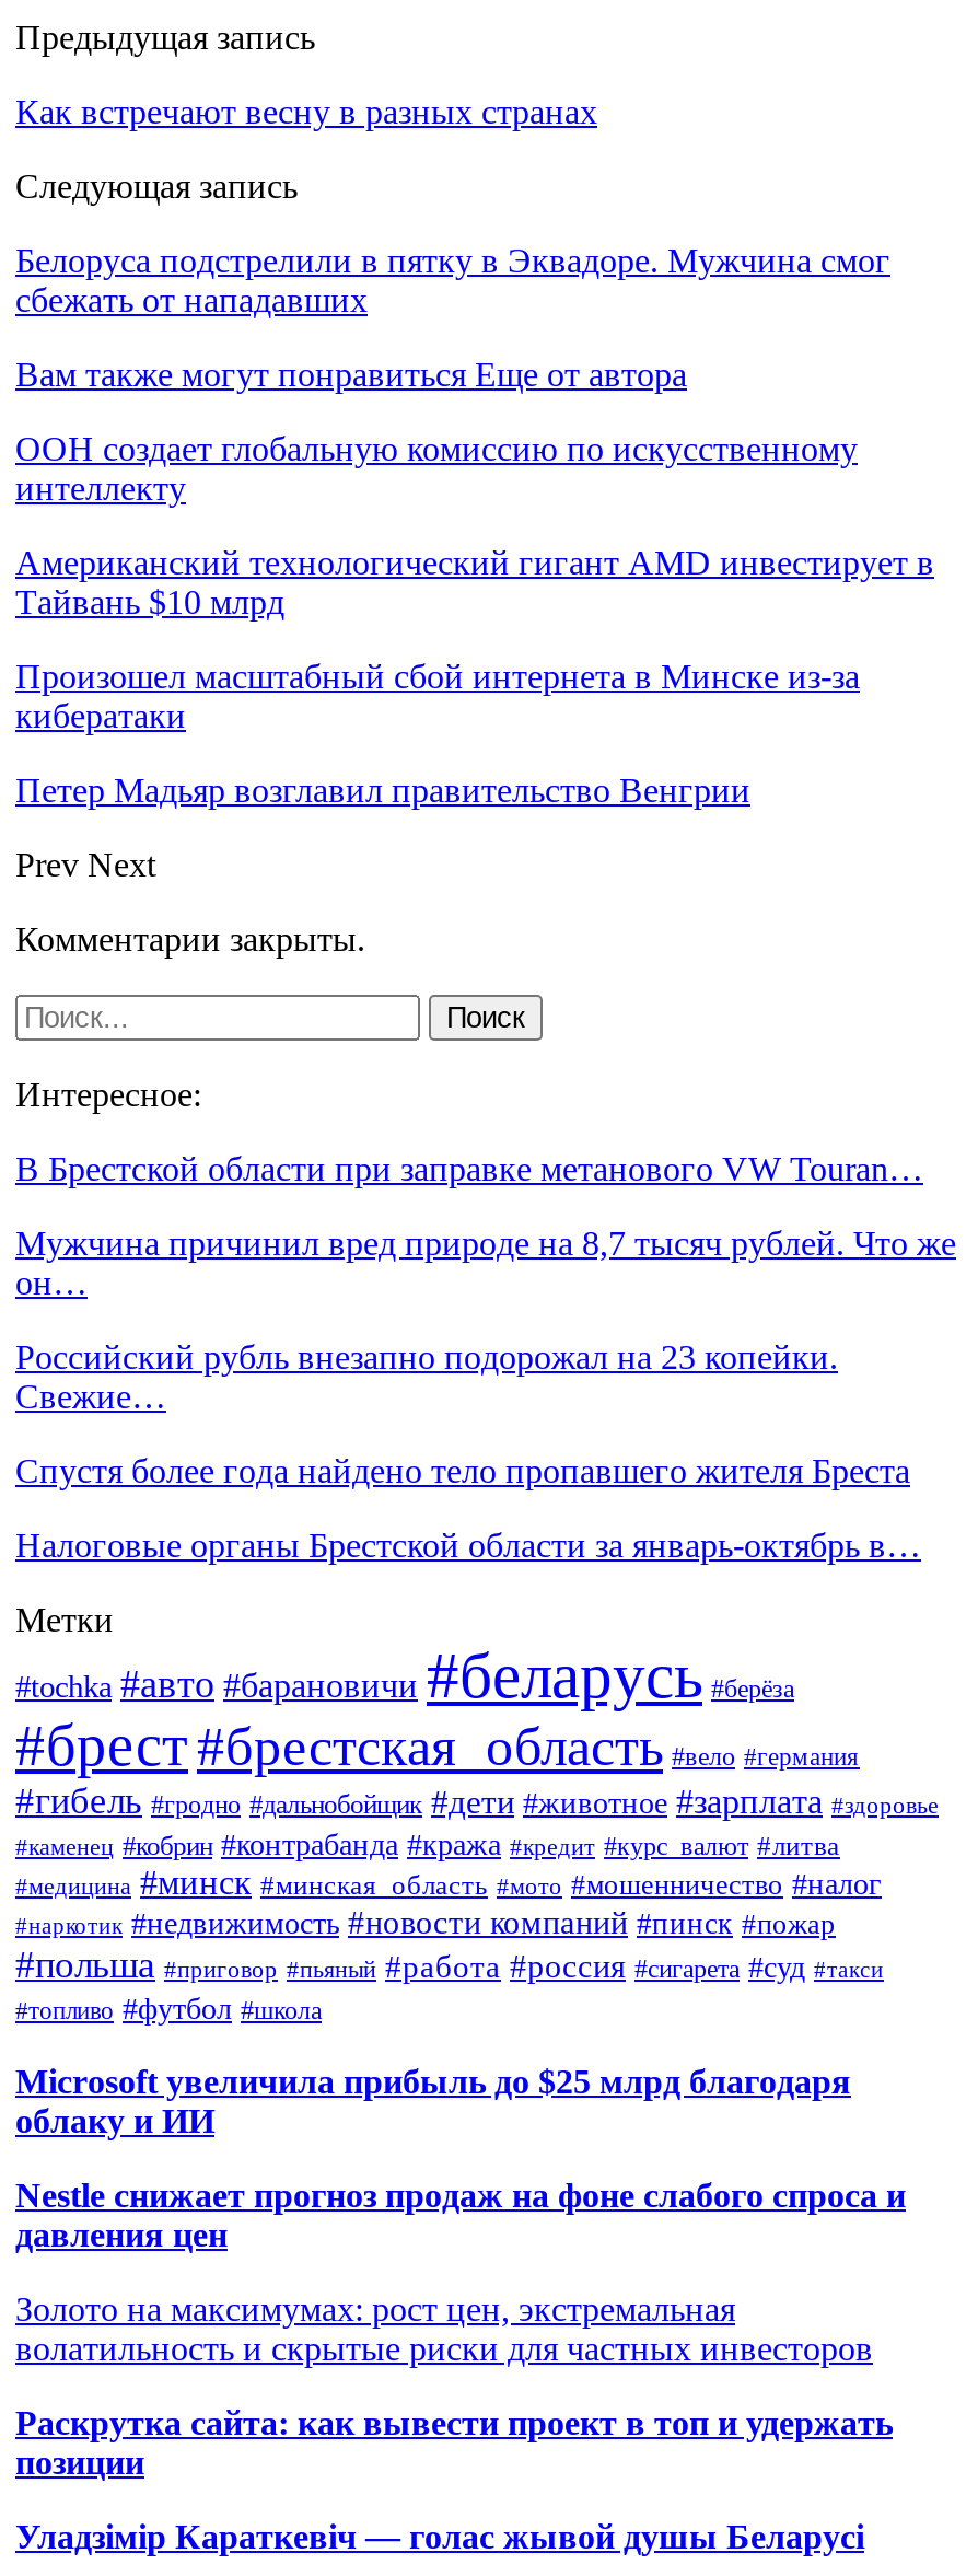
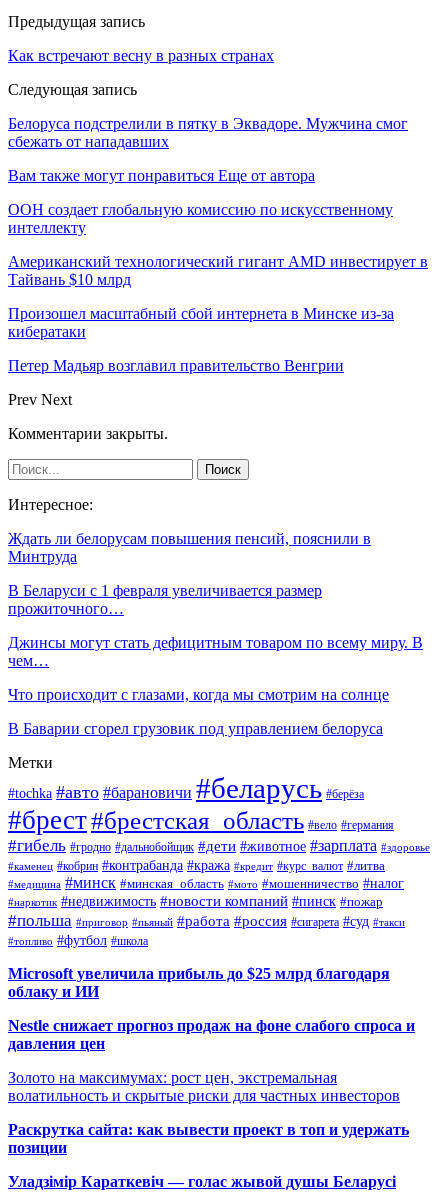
[15,1149,923,1187] В Брестской области при заправке метанового VW Touran… -> [8,530,371,565] Ждать ли белорусам повышения пенсий, пояснили в | Минтруда
[15,1224,956,1300] Мужчина причинил вред природе на 8,7 тысяч рублей. Что же | он… -> [8,582,322,617] В Беларуси с 1 февраля увеличивается размер | прожиточного…
[15,1338,838,1414] Российский рубль внезапно подорожал на 23 копейки. | Свежие… -> [8,634,423,669] Джинсы могут стать дефицитным товаром по всему миру. В | чем…
[15,1451,910,1489] Спустя более года найдено тело пропавшего жителя Бреста -> [8,686,389,703] Что происходит с глазами, когда мы смотрим на солнце
[15,1526,921,1563] Налоговые органы Брестской области за январь-октябрь в… -> [8,720,383,737] В Баварии сгорел грузовик под управлением белоруса

